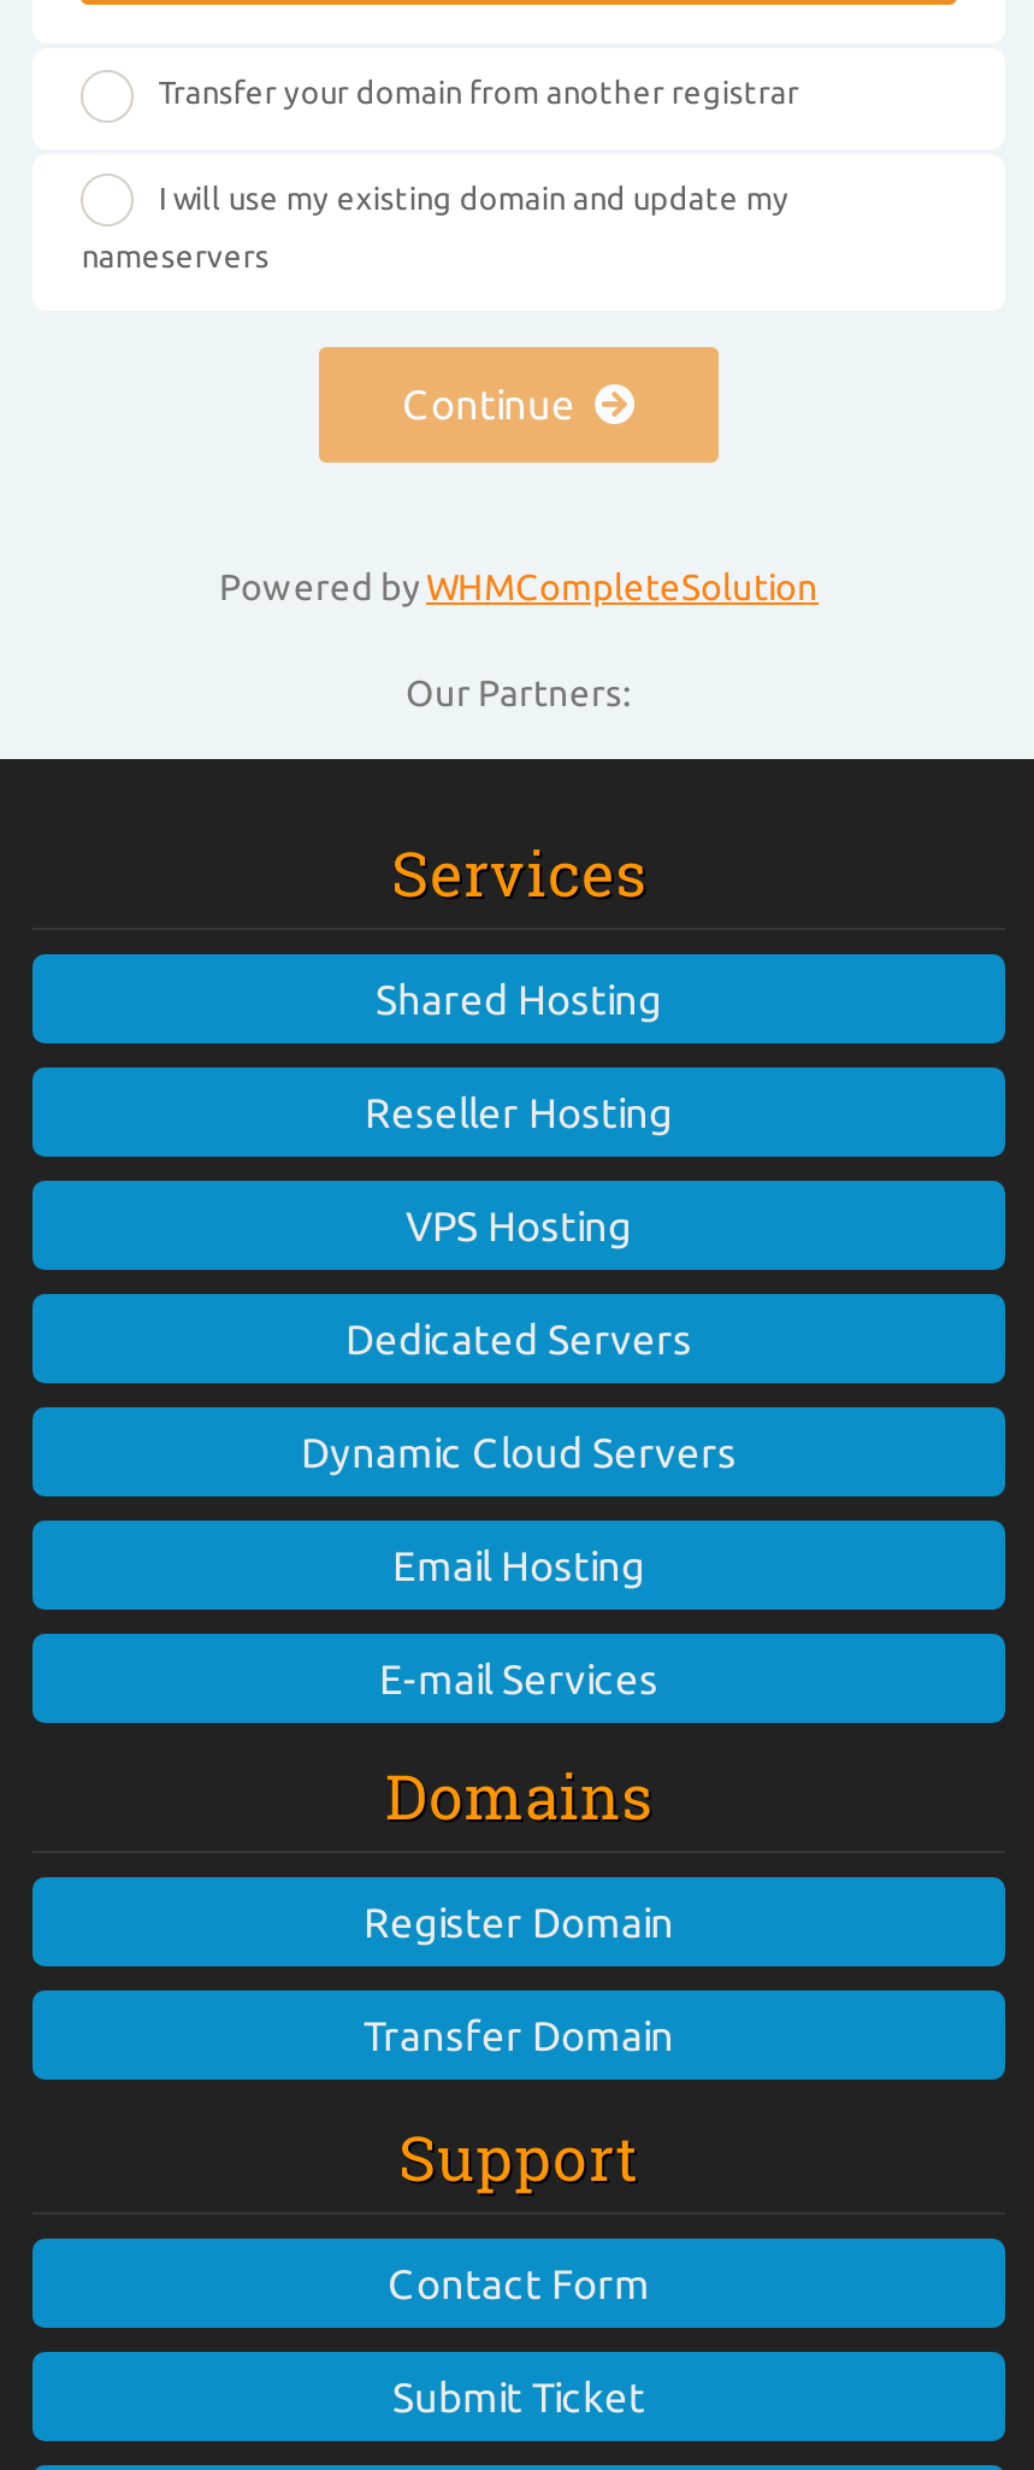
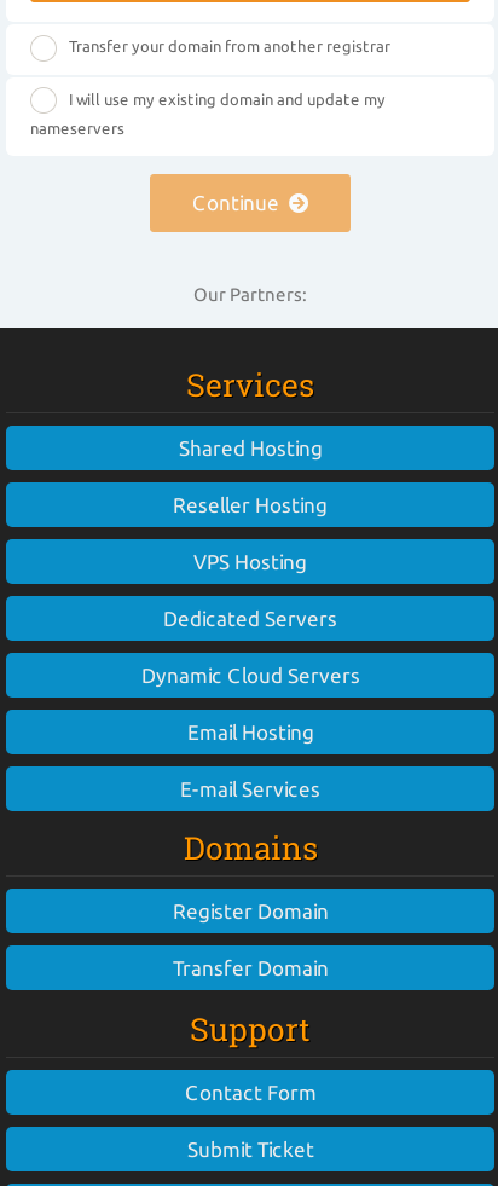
[219,566,819,607] Powered by WHMCompleteSolution -> none

